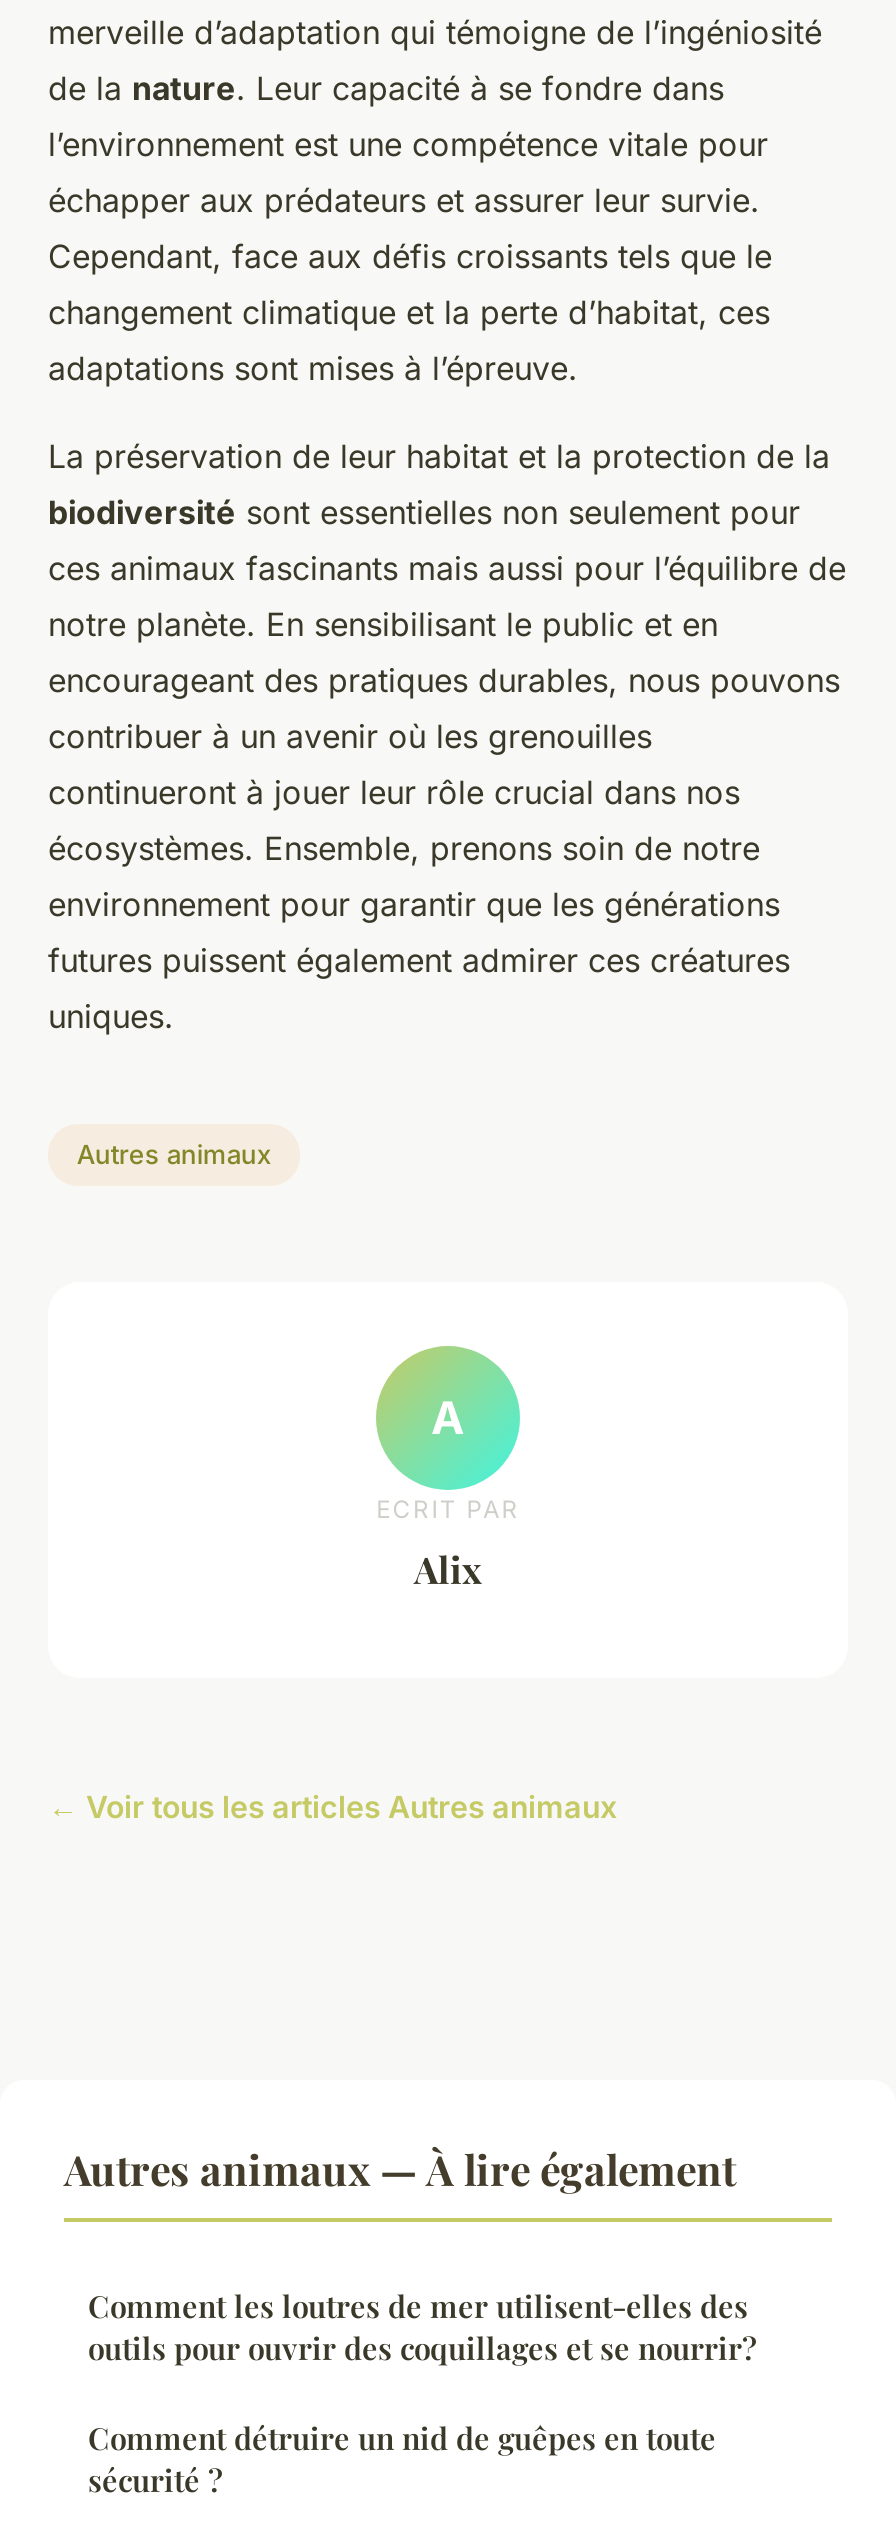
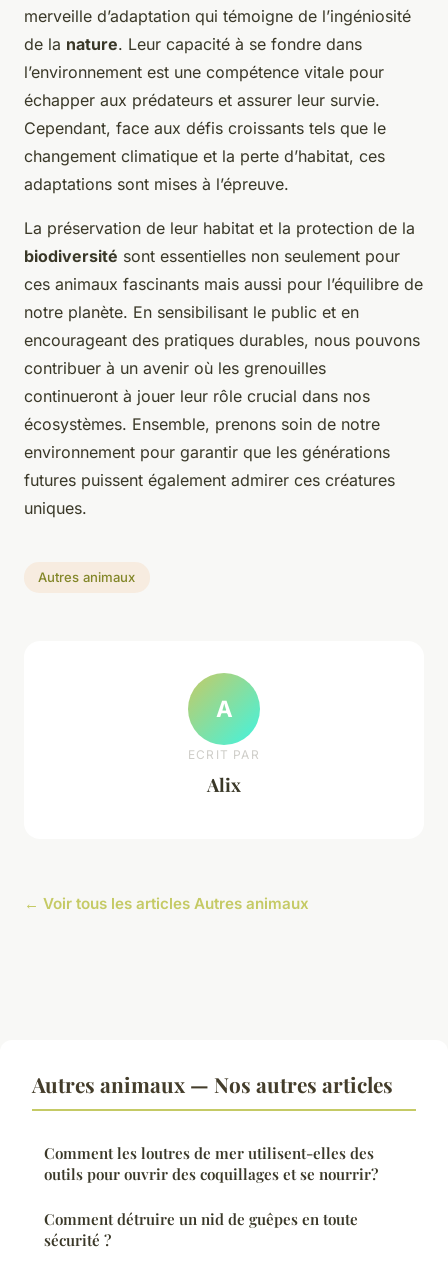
[64,2139,736,2195] Autres animaux — À lire également -> [32,1069,393,1097] Autres animaux — Nos autres articles

